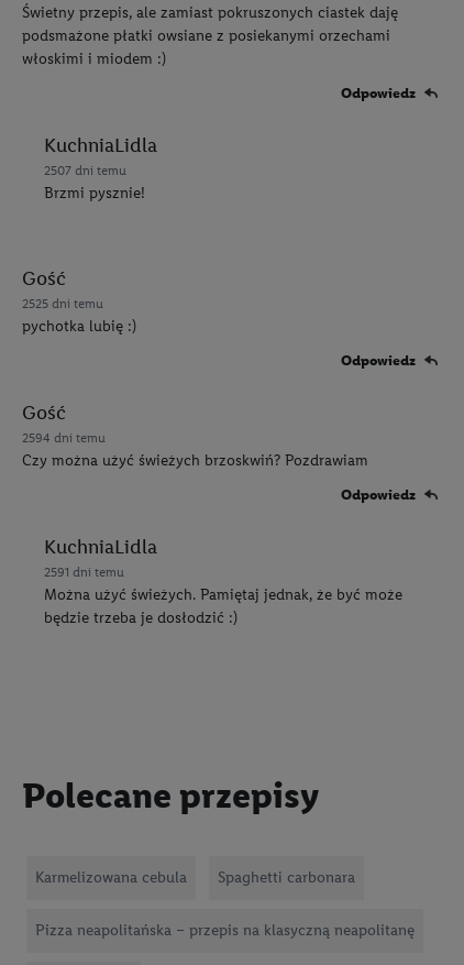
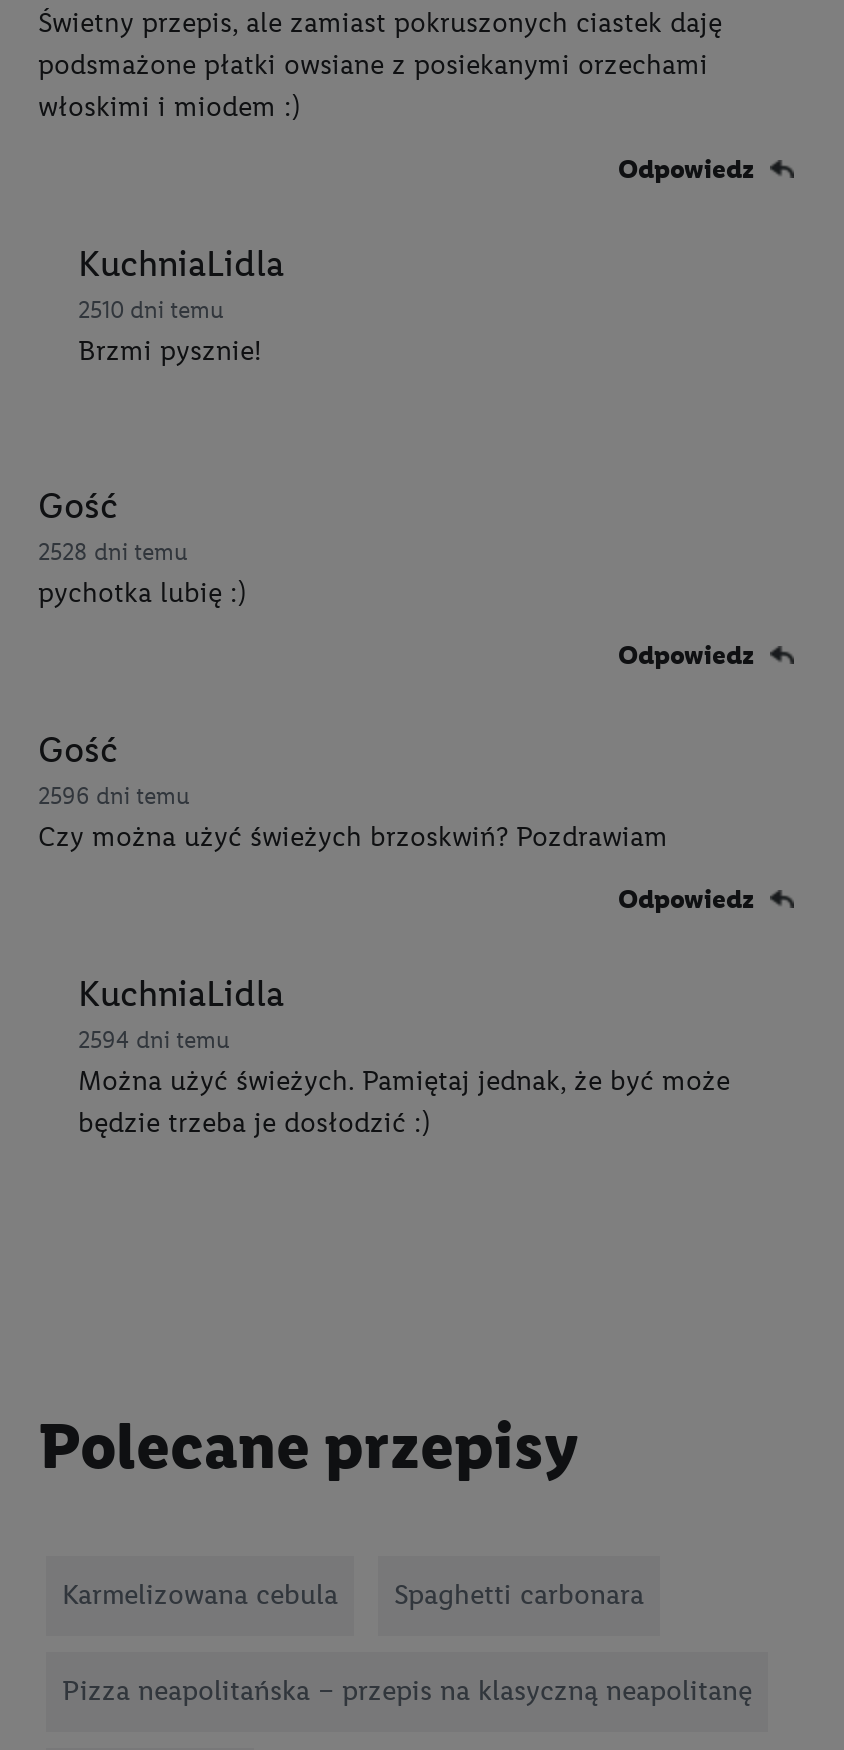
[44,163,126,179] 2507 dni temu -> [78,297,224,325] 2510 dni temu
[22,297,103,312] 2525 dni temu -> [38,539,188,567] 2528 dni temu
[22,431,106,446] 2594 dni temu -> [38,783,190,811] 2596 dni temu
[44,565,124,580] 2591 dni temu -> [78,1027,230,1055] 2594 dni temu

